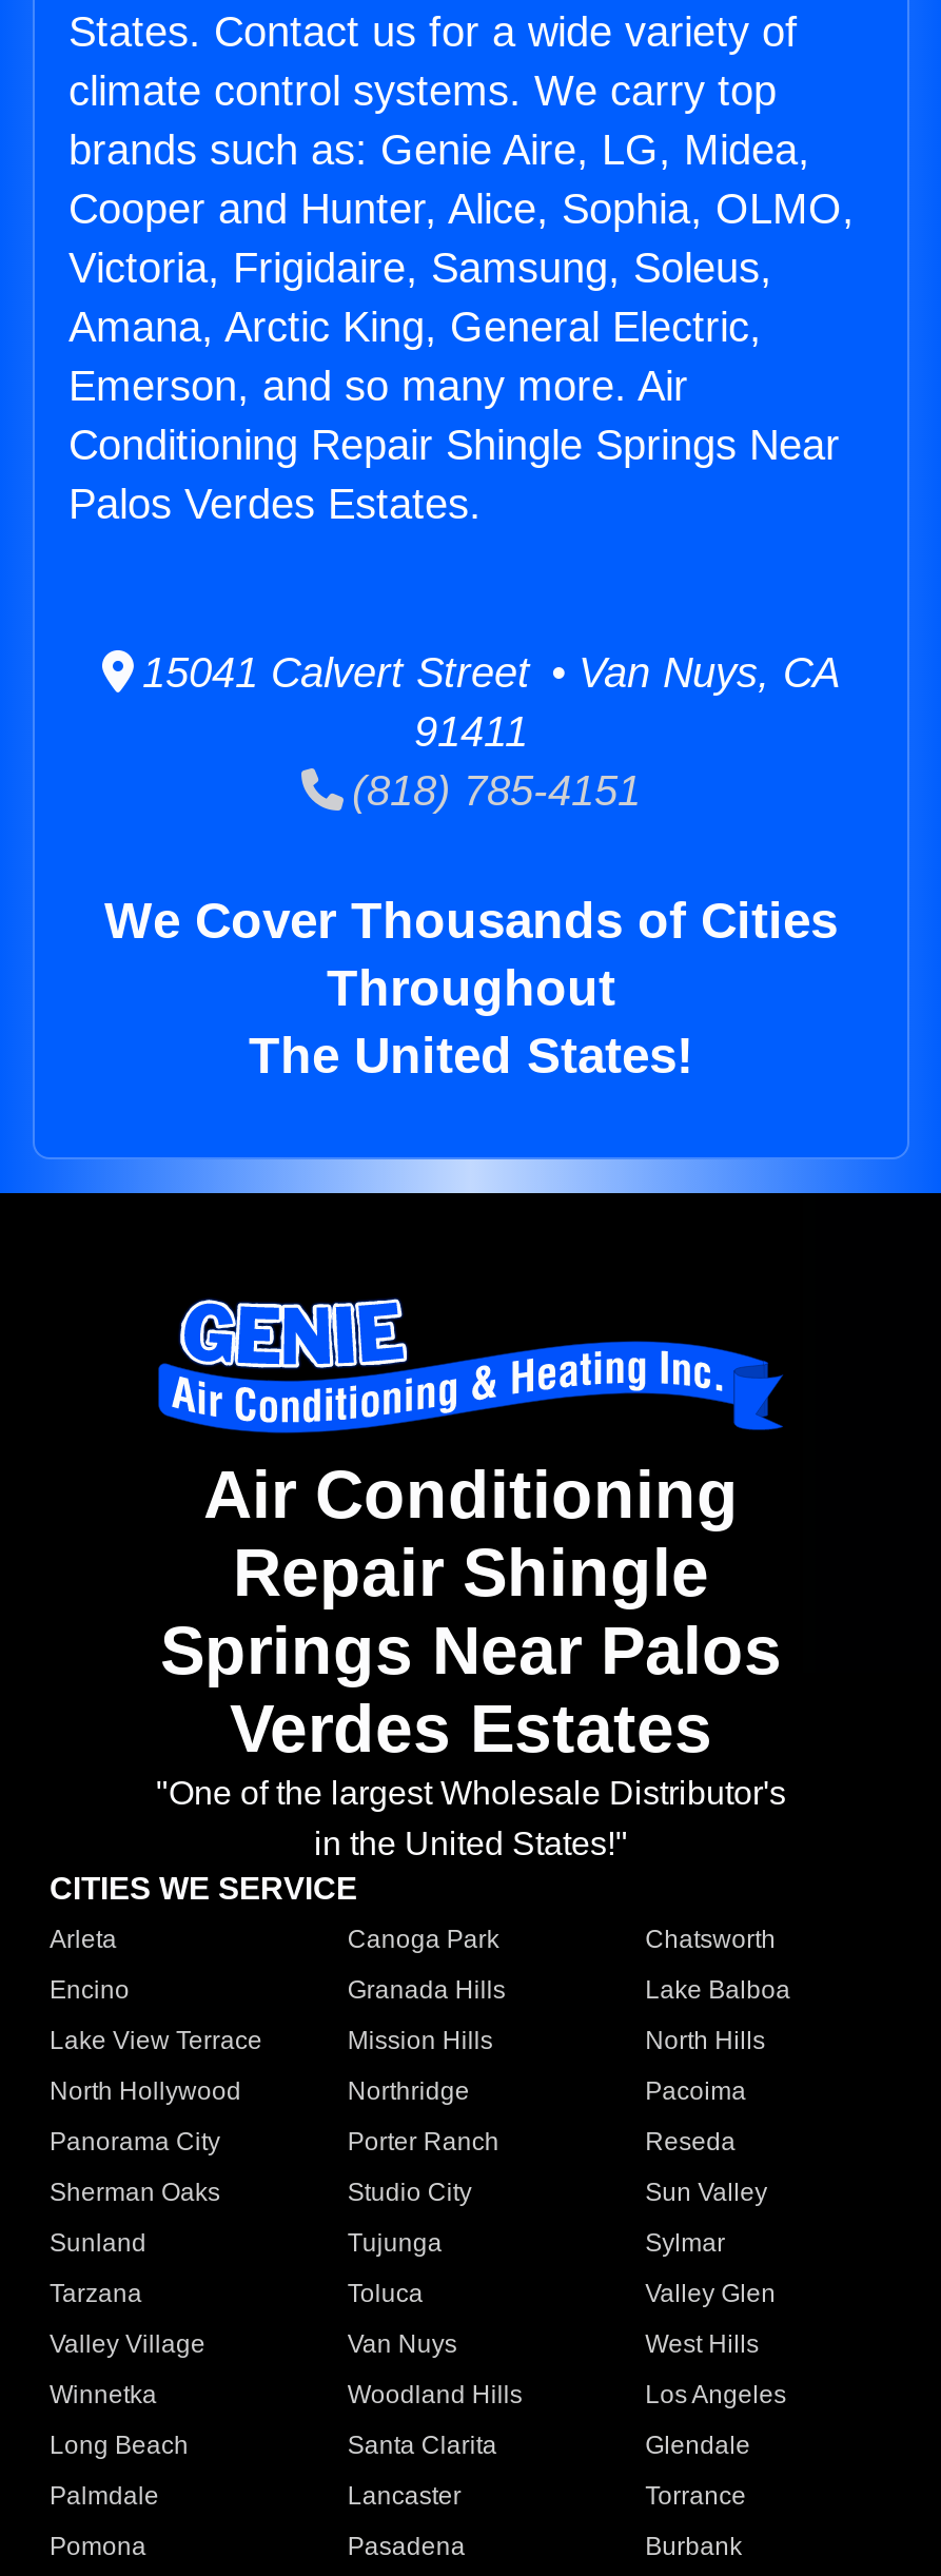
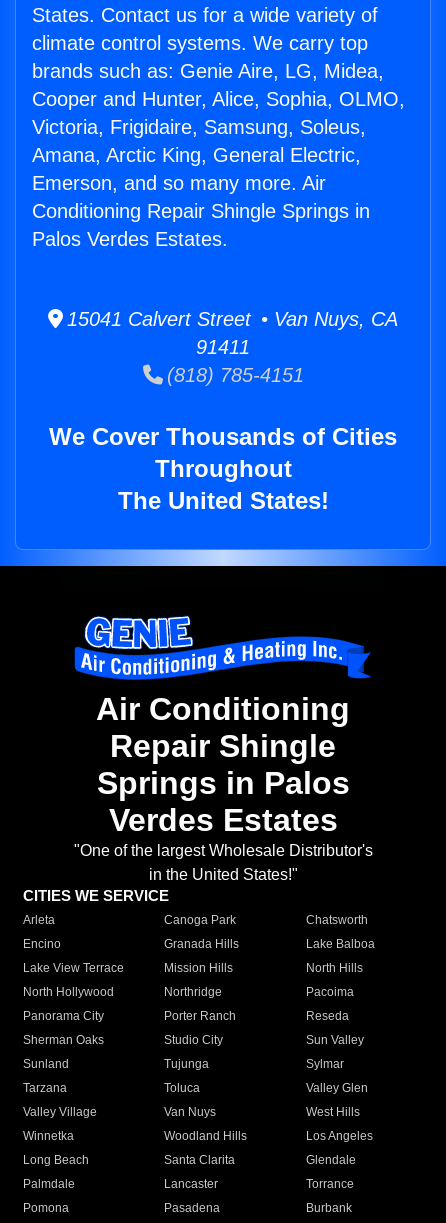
[68,422,840,468] Conditioning Repair Shingle Springs Near -> [32,200,370,222] Conditioning Repair Shingle Springs in
[160,1613,782,1689] Springs Near Palos -> [96,765,349,801] Springs in Palos

